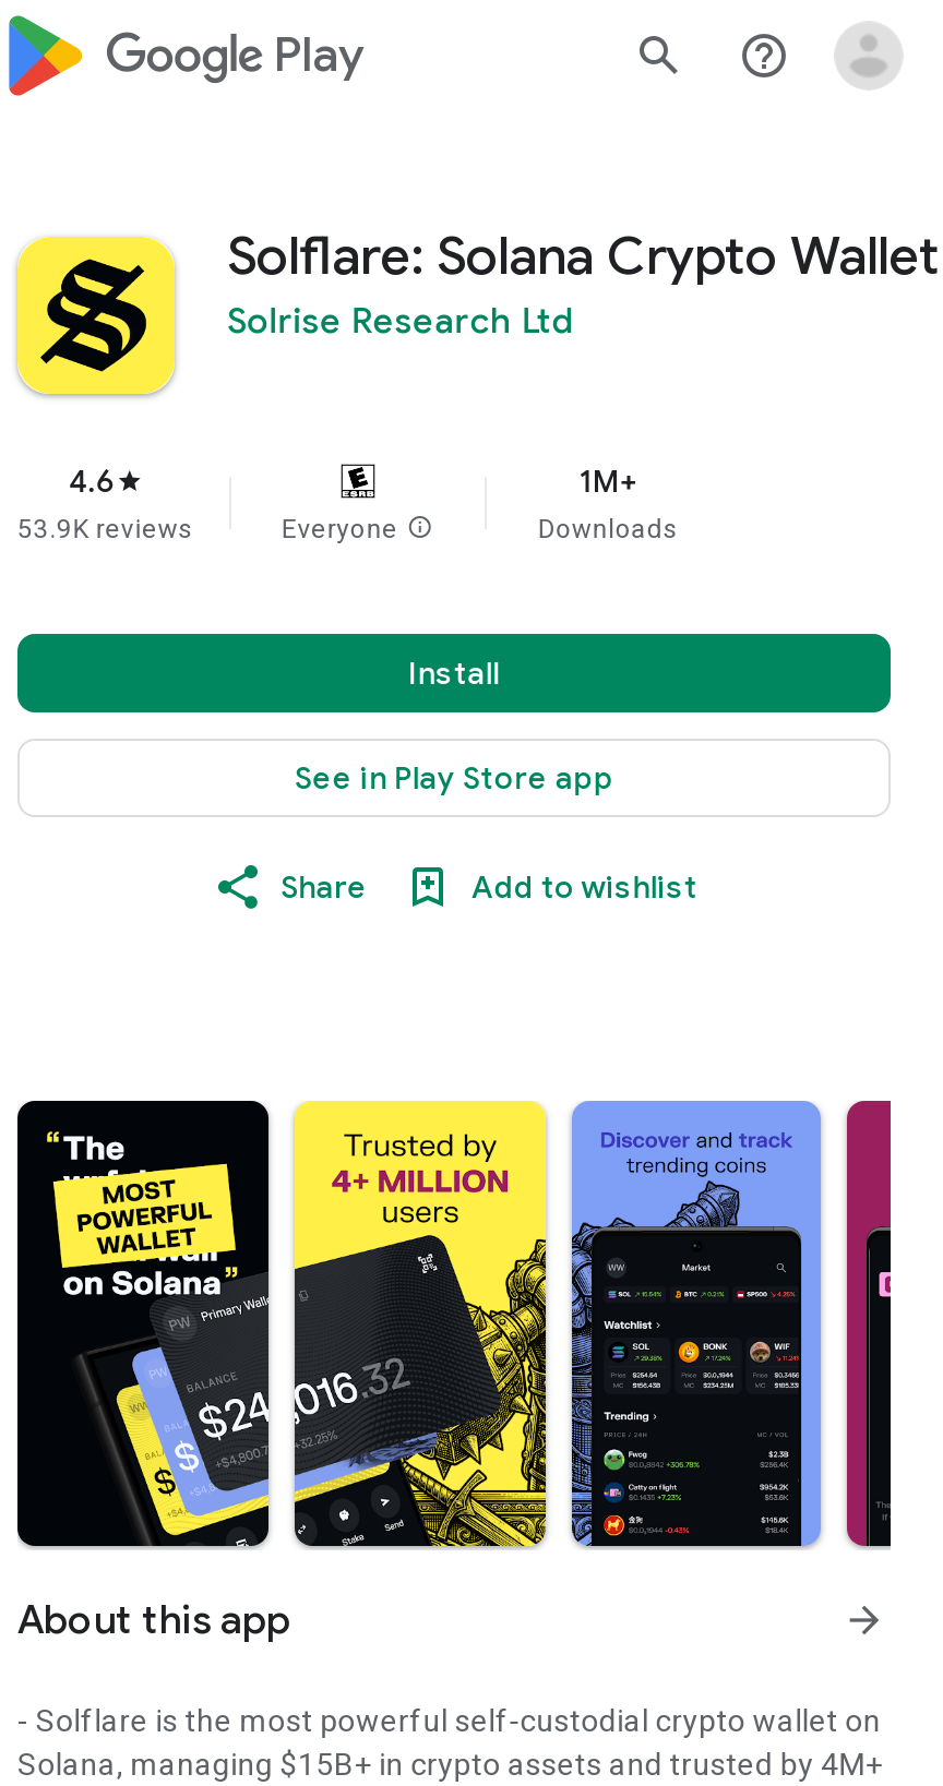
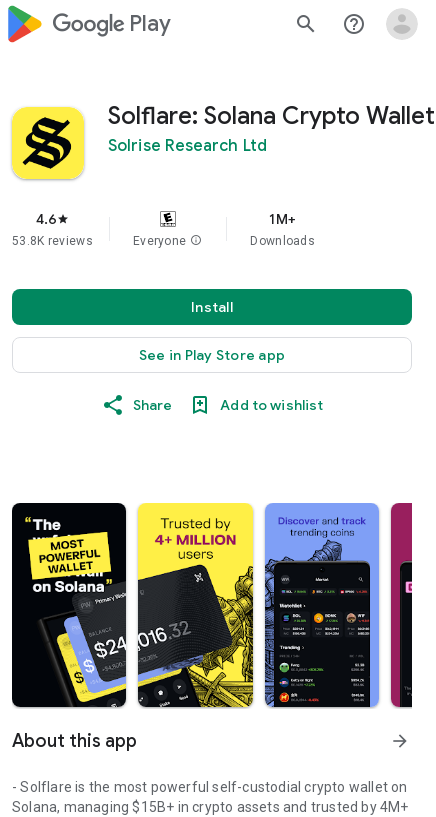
[17,514,194,544] 53.9K reviews -> [12,234,93,248] 53.8K reviews

